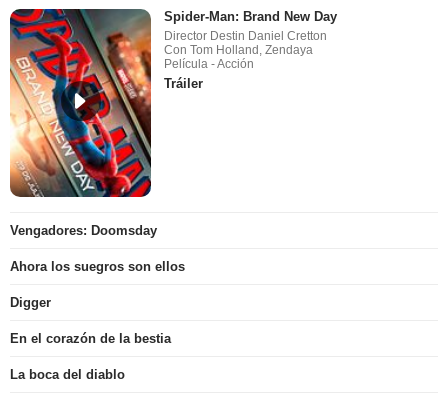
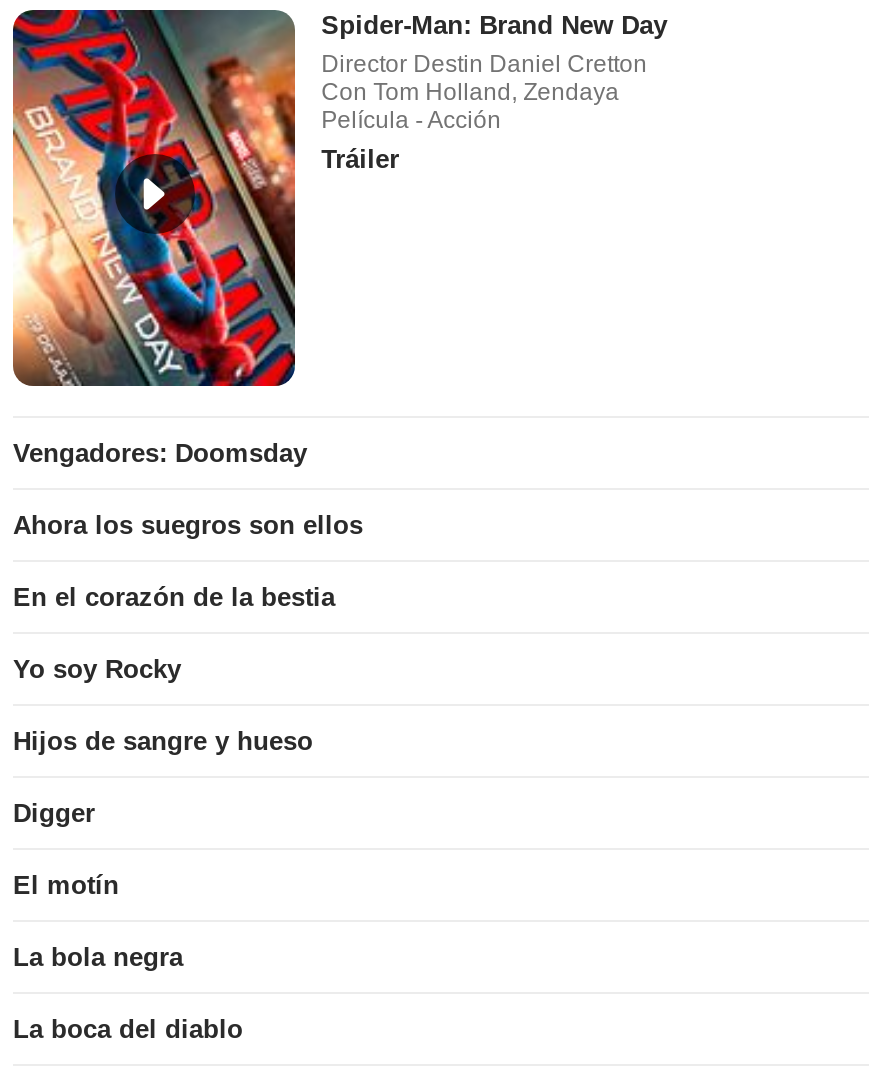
none -> [13,655,313,757] Yo soy Rocky | Hijos de sangre y hueso
none -> [13,871,183,973] El motín | La bola negra
moved [10,331,171,346] -> [13,583,335,613]: En el corazón de la bestia

